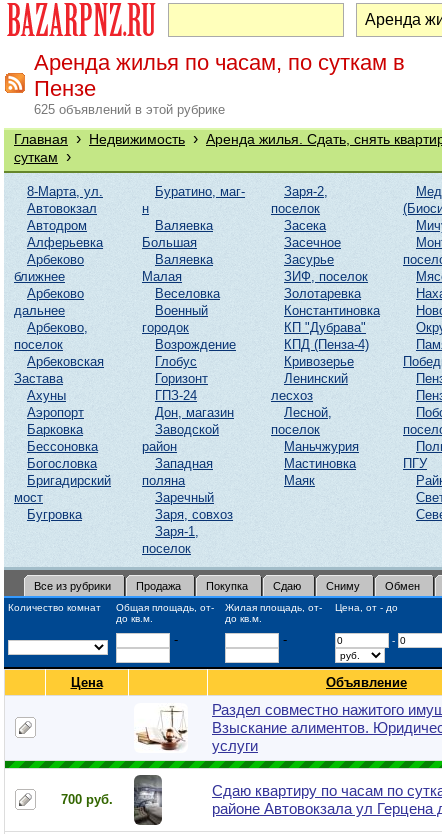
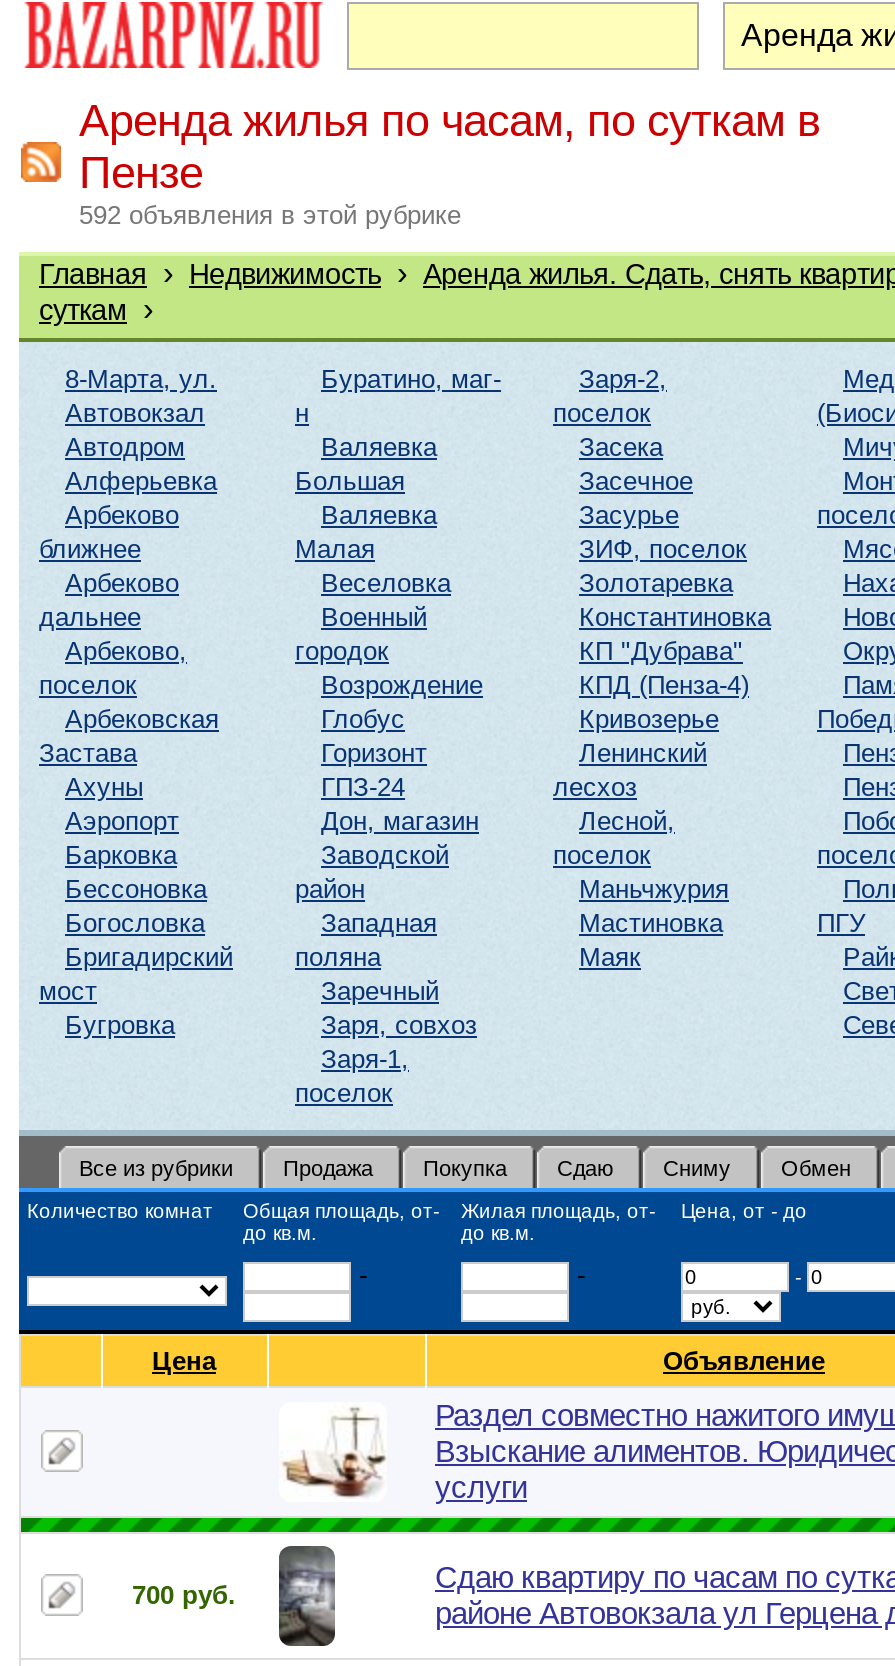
[34,102,225,117] 625 объявлений в этой рубрике -> [79,200,461,230] 592 объявления в этой рубрике

